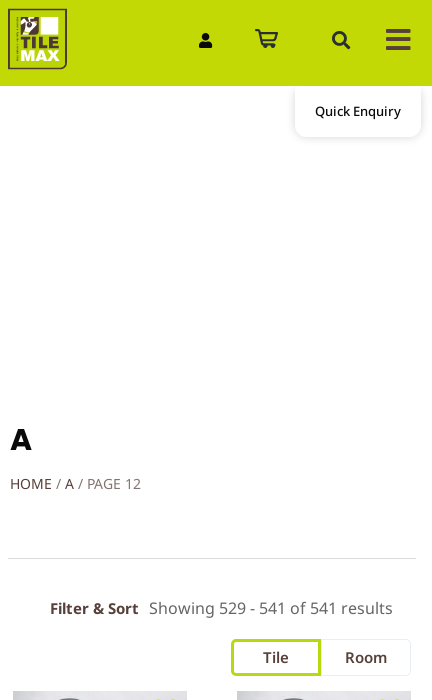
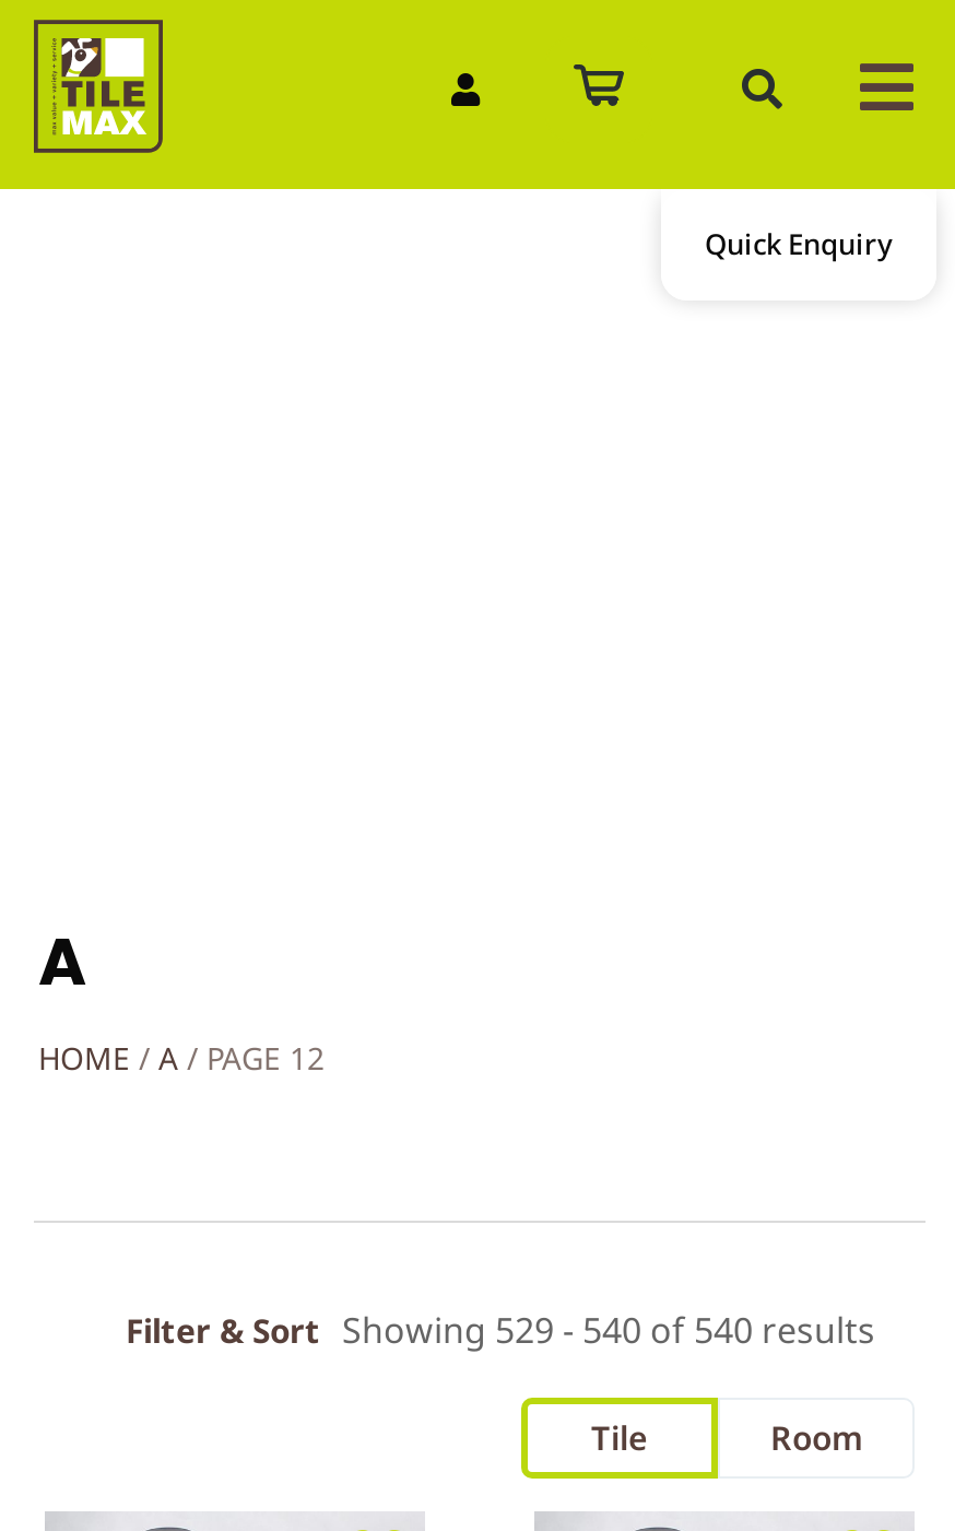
[50,597,393,619] Filter & Sort Showing 529 - 541 of 541 results -> [126,1306,875,1354] Filter & Sort Showing 529 - 540 of 540 results

